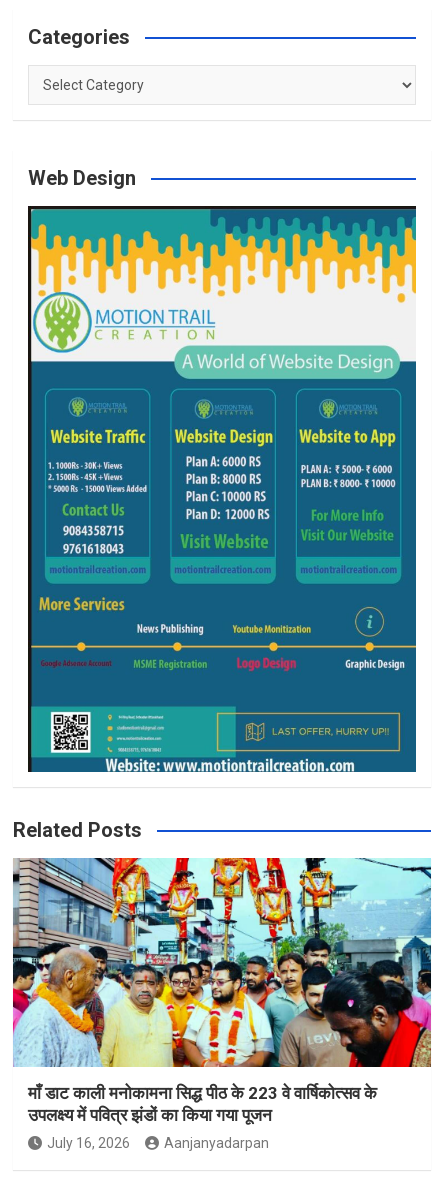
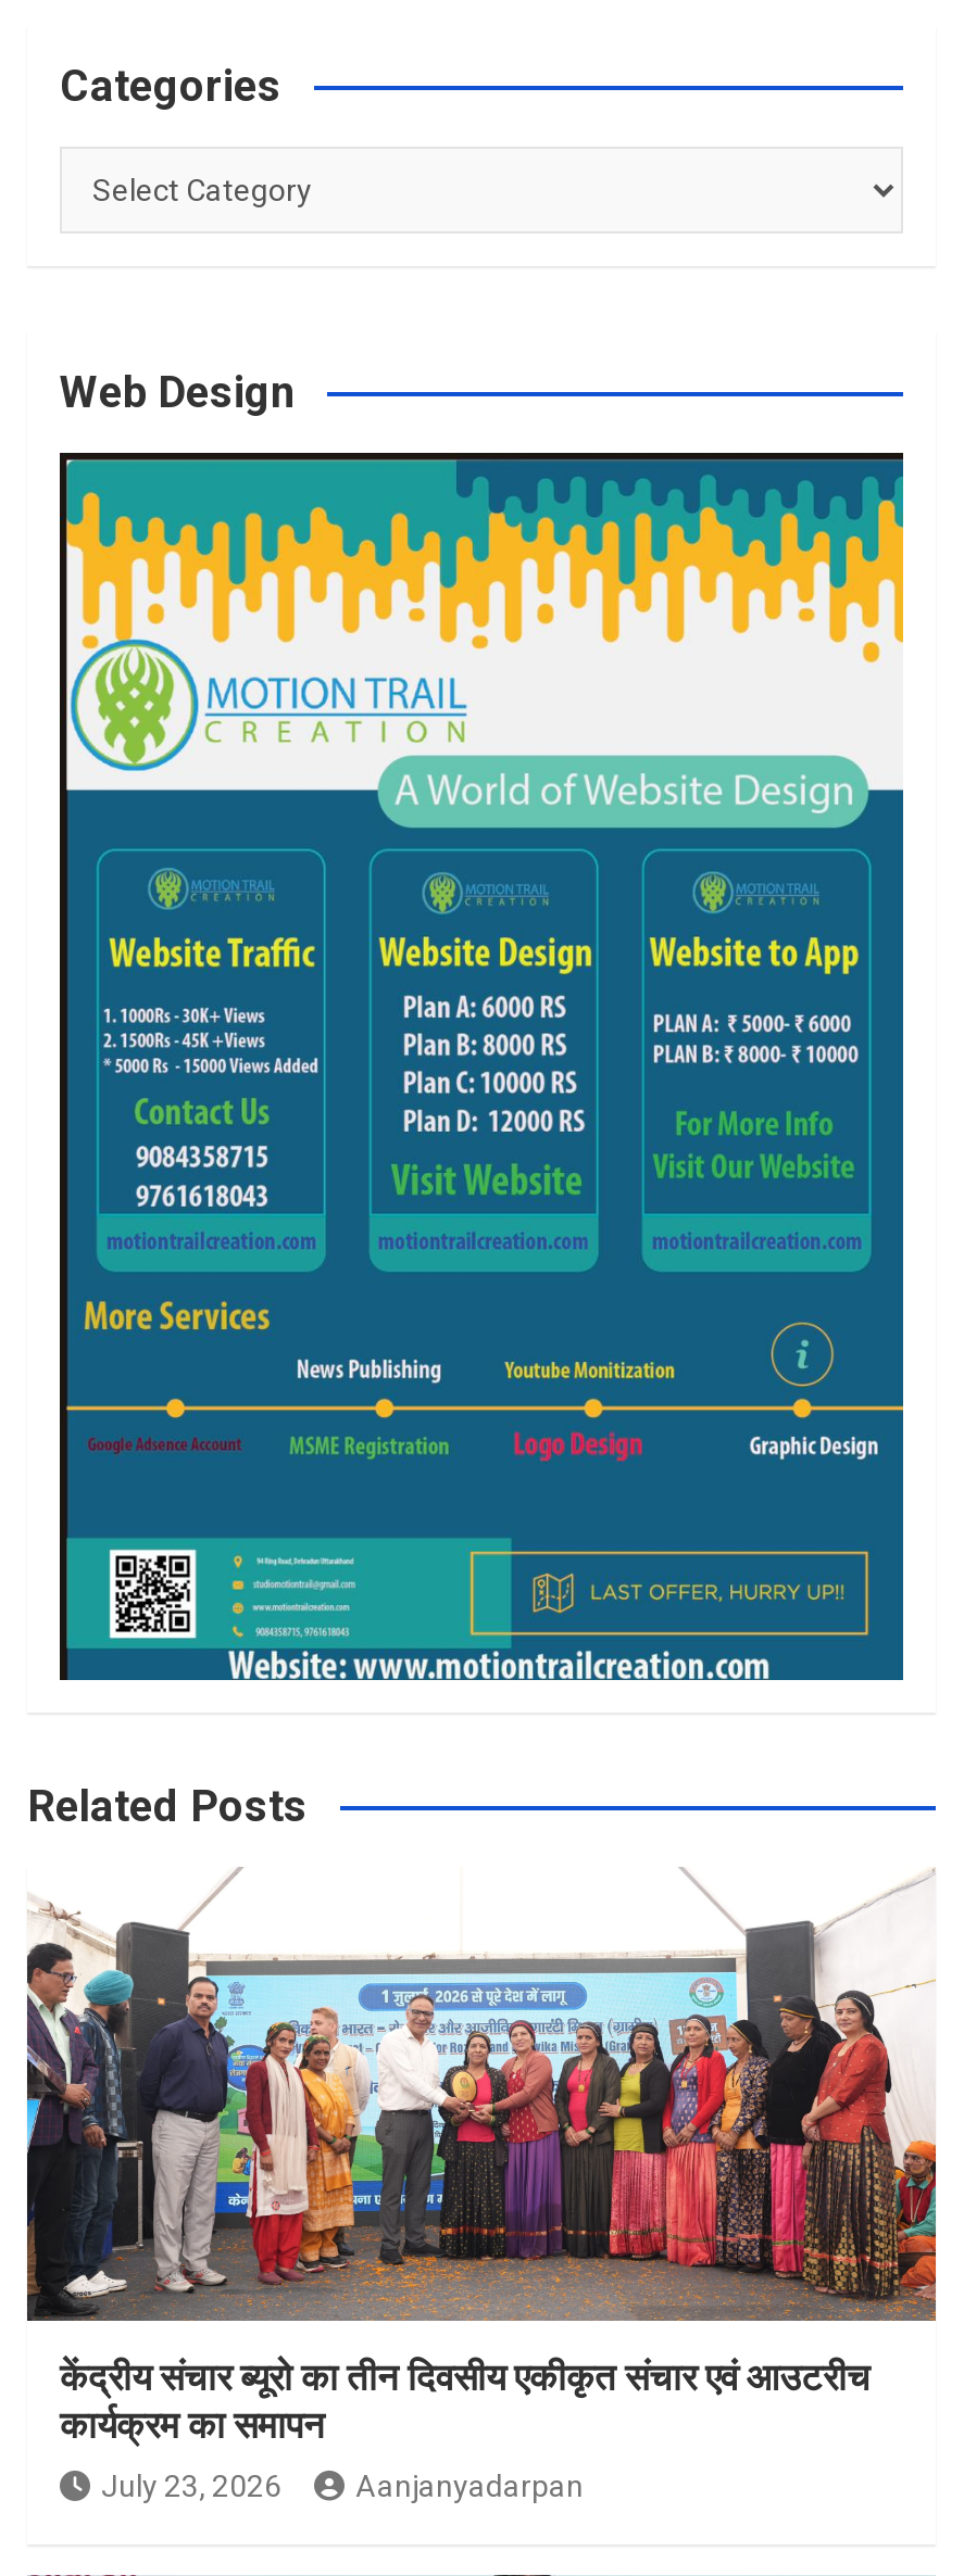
[12,857,432,1125] [image] | माँ डाट काली मनोकामना सिद्ध पीठ के 223 वे वार्षिकोत्सव के | उपलक्ष्य में पवित्र झंडों का किया गया पूजन -> [25,1869,938,2448] [image] | केंद्रीय संचार ब्यूरो का तीन दिवसीय एकीकृत संचार एवं आउटरीच | कार्यक्रम का समापन
[47,1135,130,1151] July 16, 2026 -> [101,2470,281,2505] July 23, 2026

